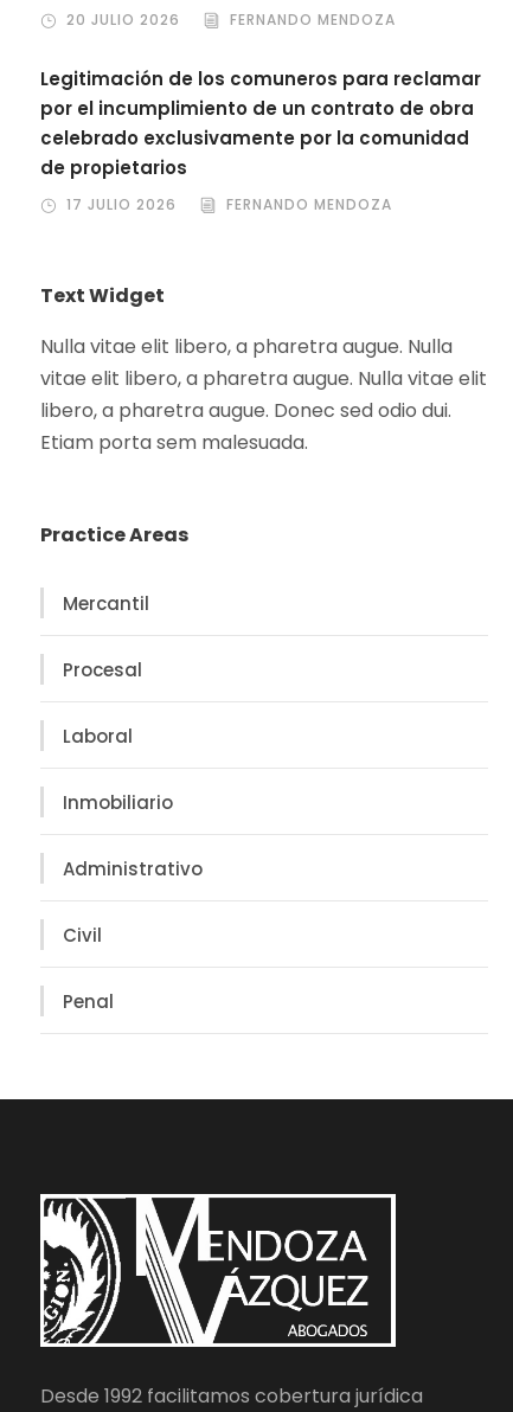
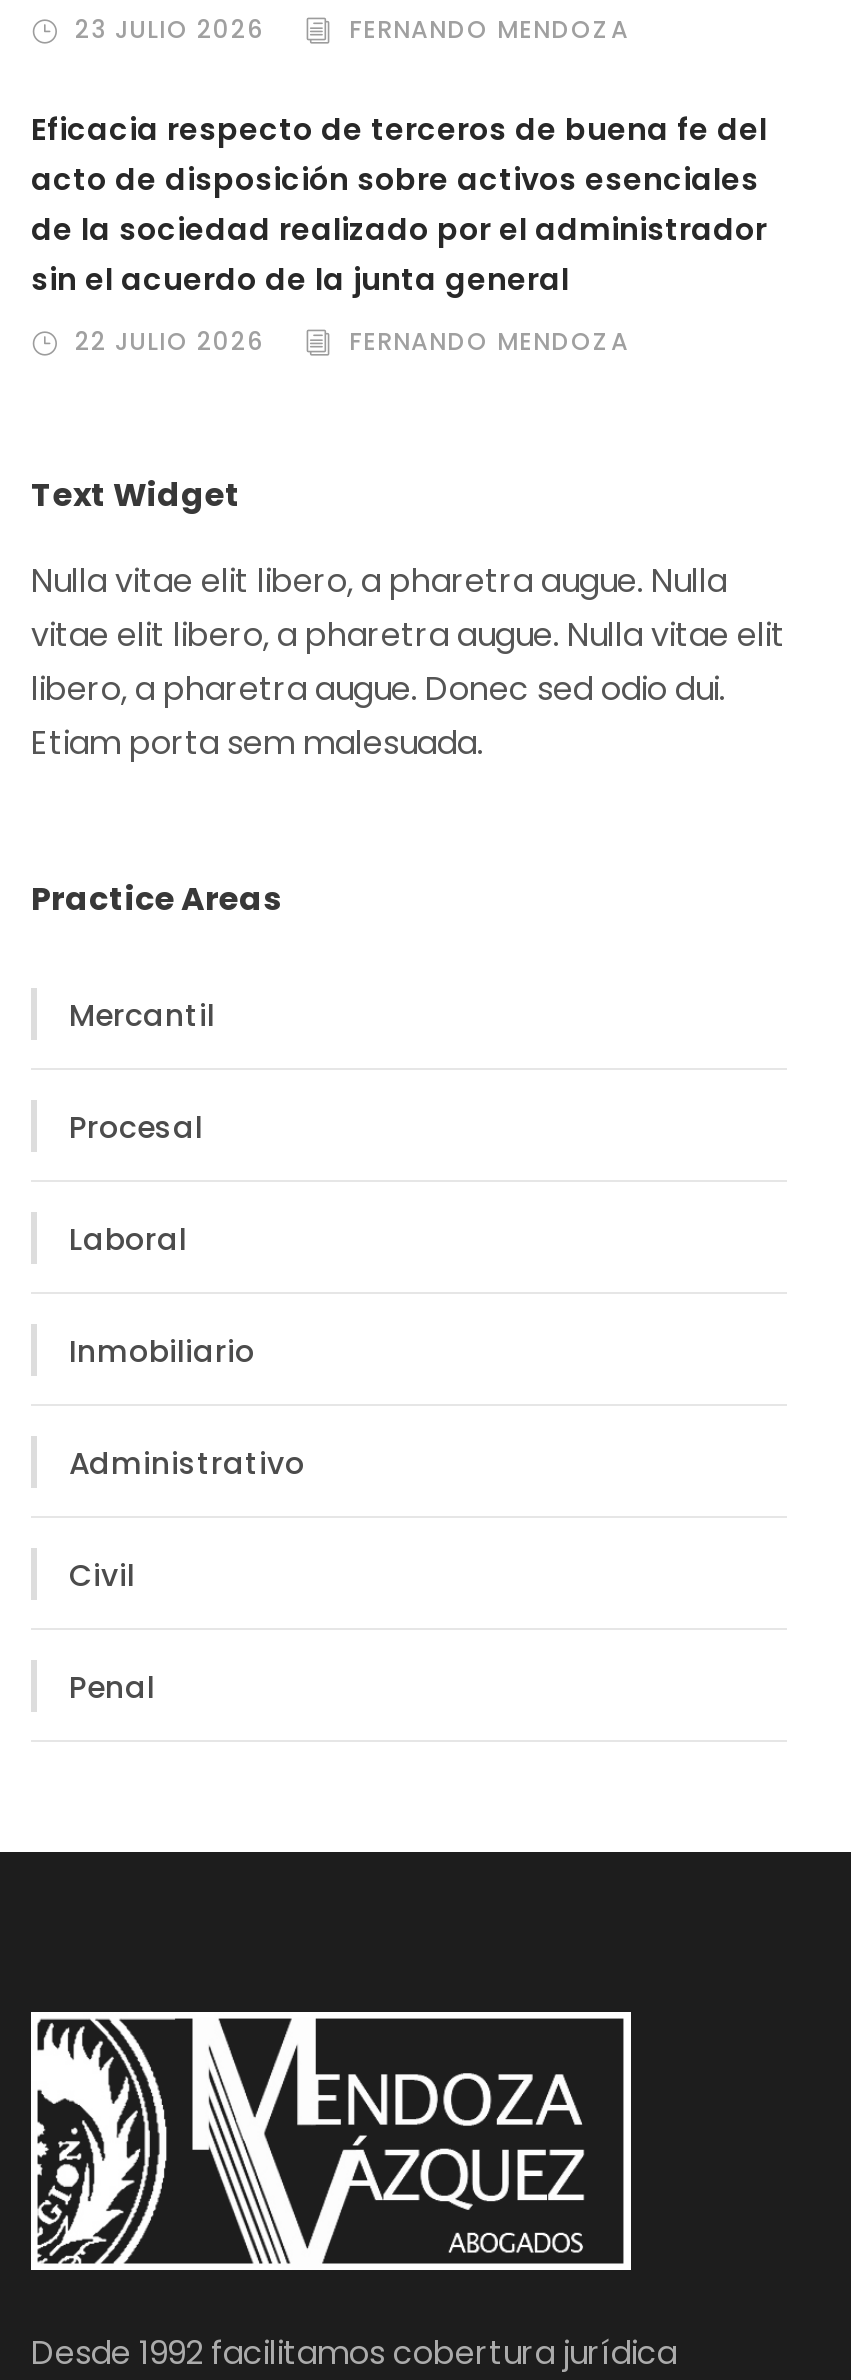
[66,10,180,30] 20 JULIO 2026 -> [75,13,265,47] 23 JULIO 2026
[40,67,481,181] Legitimación de los comuneros para reclamar | por el incumplimiento de un contrato de obra | celebrado exclusivamente por la comunidad | de propietarios -> [31,109,767,301] Eficacia respecto de terceros de buena fe del | acto de disposición sobre activos esenciales | de la sociedad realizado por el administrador | sin el acuerdo de la junta general
[66,195,177,215] 17 JULIO 2026 -> [75,325,265,359] 22 JULIO 2026

